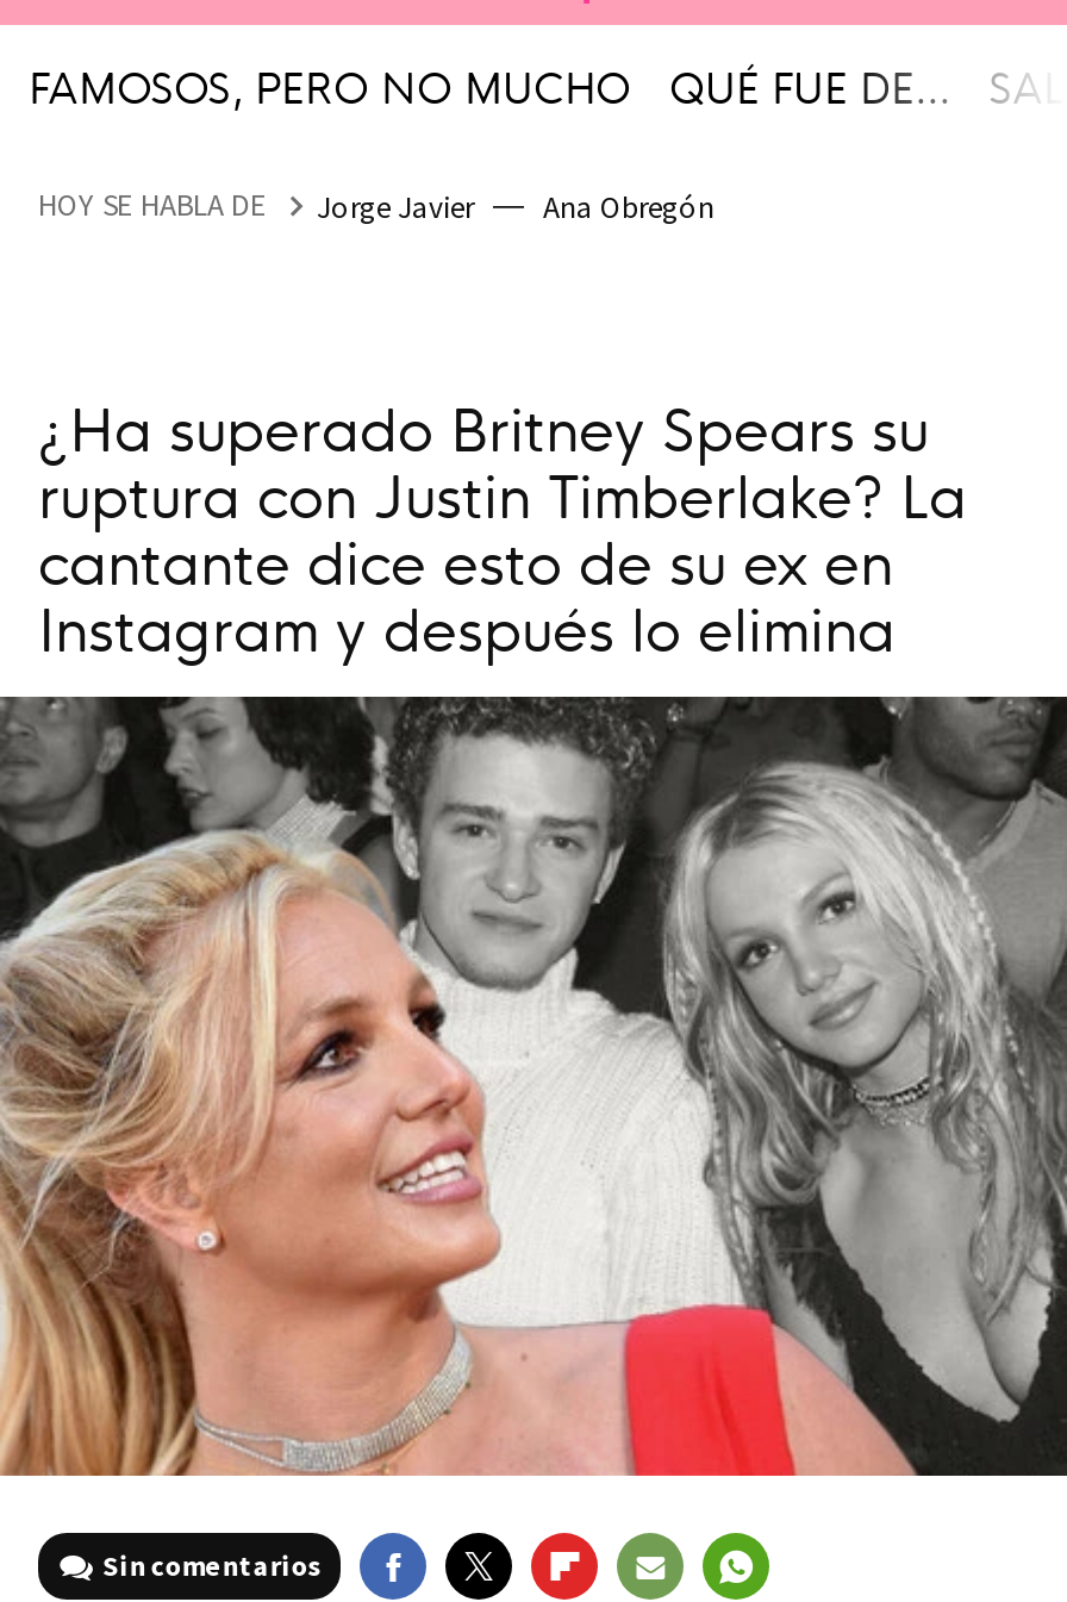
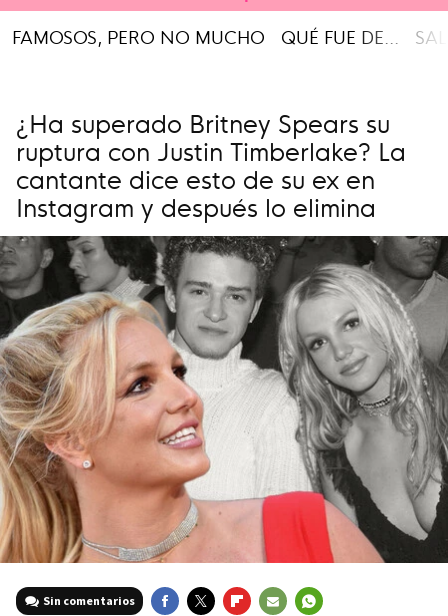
[38,185,715,226] HOY SE HABLA DE | Jorge Javier | Ana Obregón -> none

